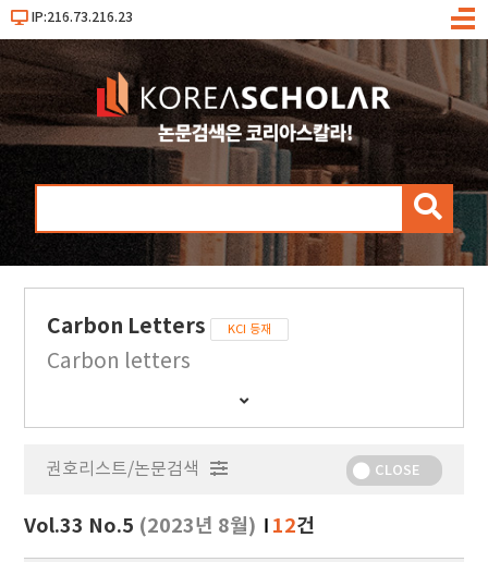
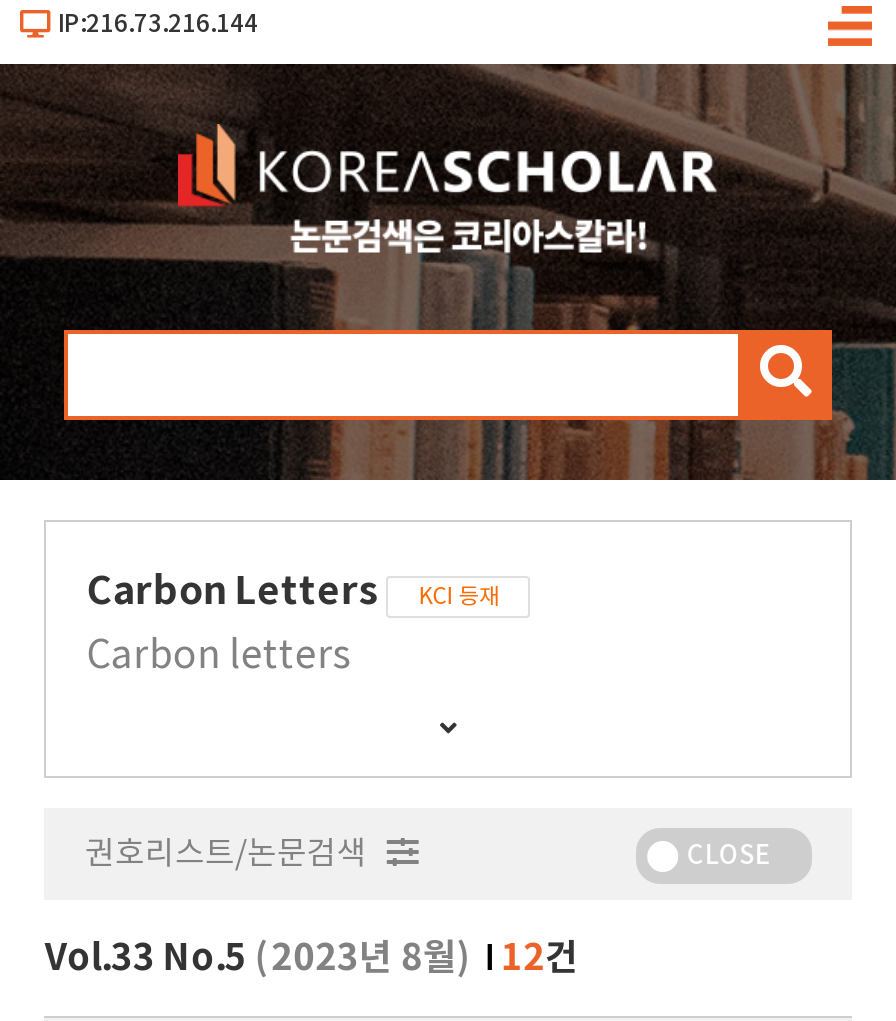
[32,10,133,25] IP:216.73.216.23 -> [58,10,258,38] IP:216.73.216.144

